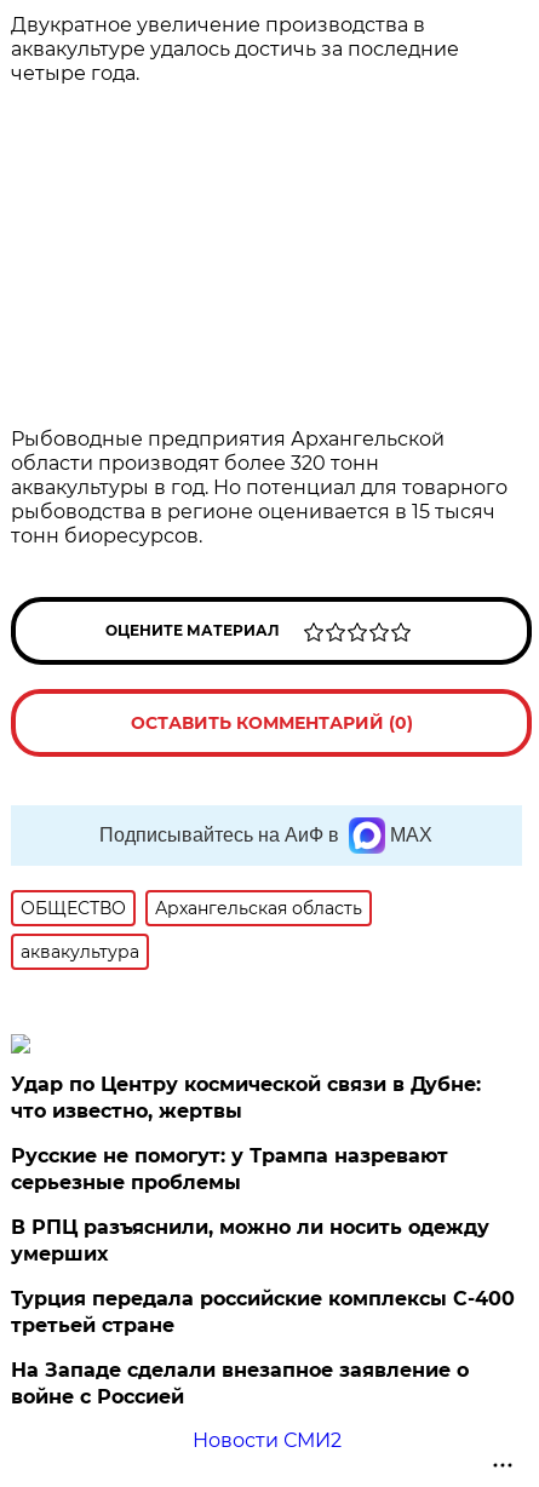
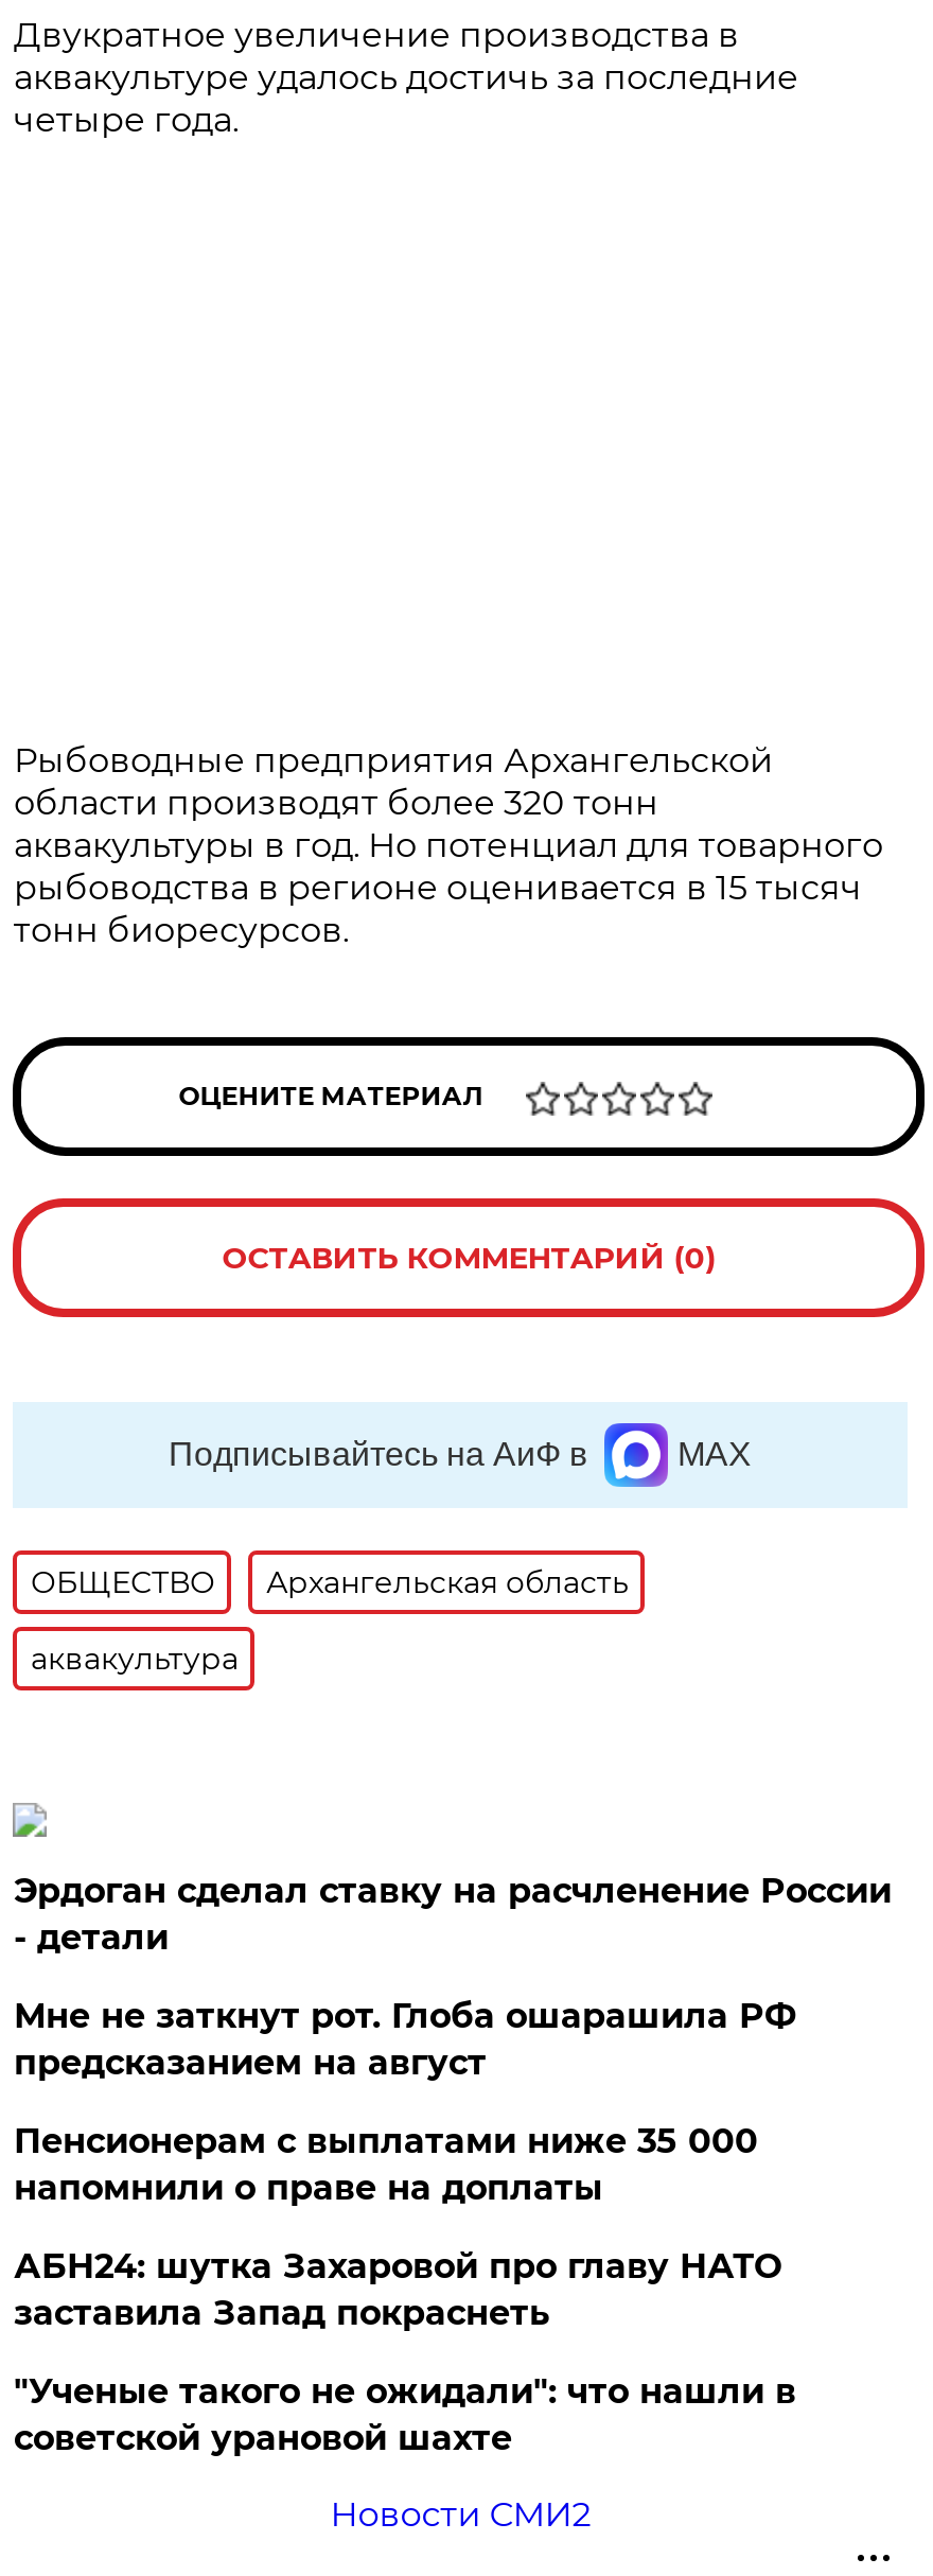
[11,1073,481,1123] Удар по Центру космической связи в Дубне: | что известно, жертвы -> [14,1871,891,1958] Эрдоган сделал ставку на расчленение России | - детали
[11,1144,449,1194] Русские не помогут: у Трампа назревают | серьезные проблемы -> [14,1996,796,2083] Мне не заткнут рот. Глоба ошарашила РФ | предсказанием на август
[11,1216,490,1265] В РПЦ разъяснили, можно ли носить одежду | умерших -> [14,2121,758,2208] Пенсионерам с выплатами ниже 35 000 | напомнили о праве на доплаты
[11,1287,515,1337] Турция передала российские комплексы С-400 | третьей стране -> [14,2246,781,2333] АБН24: шутка Захаровой про главу НАТО | заставила Запад покраснеть
[11,1359,469,1408] На Западе сделали внезапное заявление о | войне с Россией -> [14,2371,796,2458] "Ученые такого не ожидали": что нашли в | советской урановой шахте

